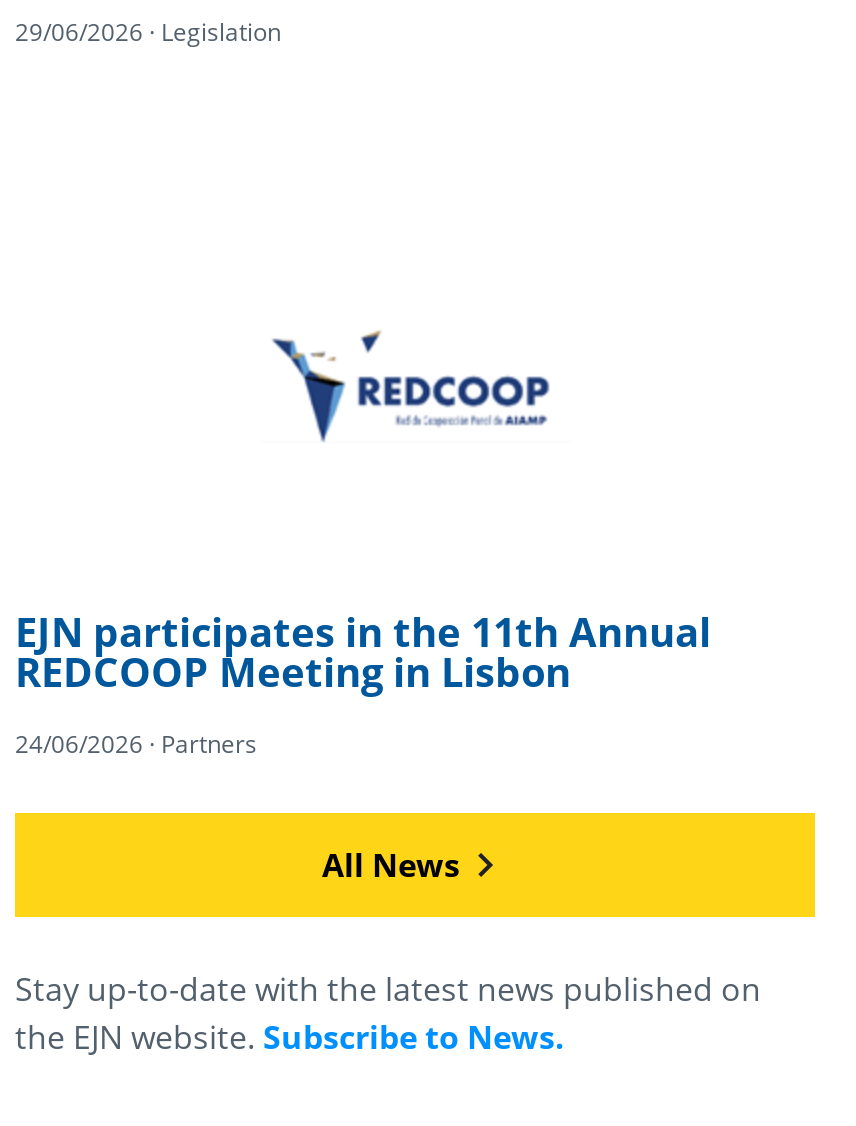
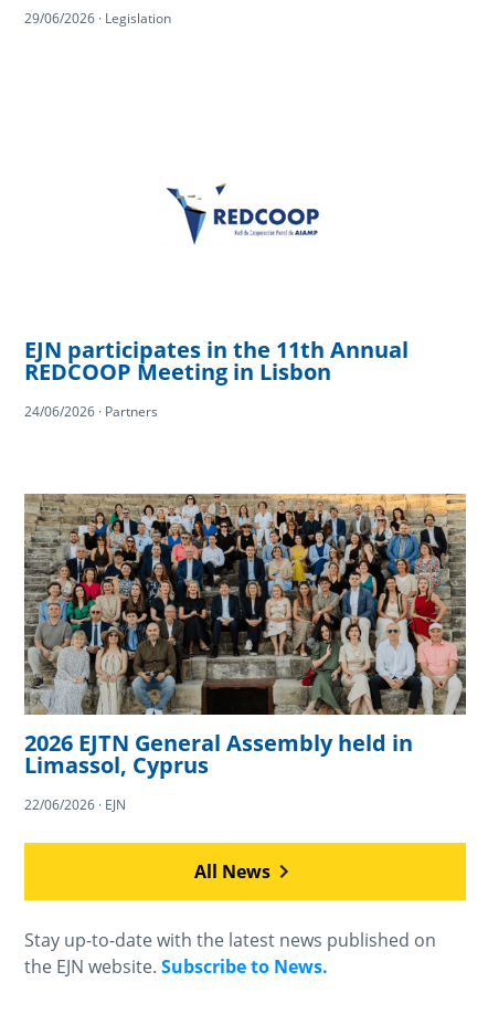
none -> [23,493,467,814] [image] | 2026 EJTN General Assembly held in | Limassol, Cyprus | 22/06/2026 · EJN

